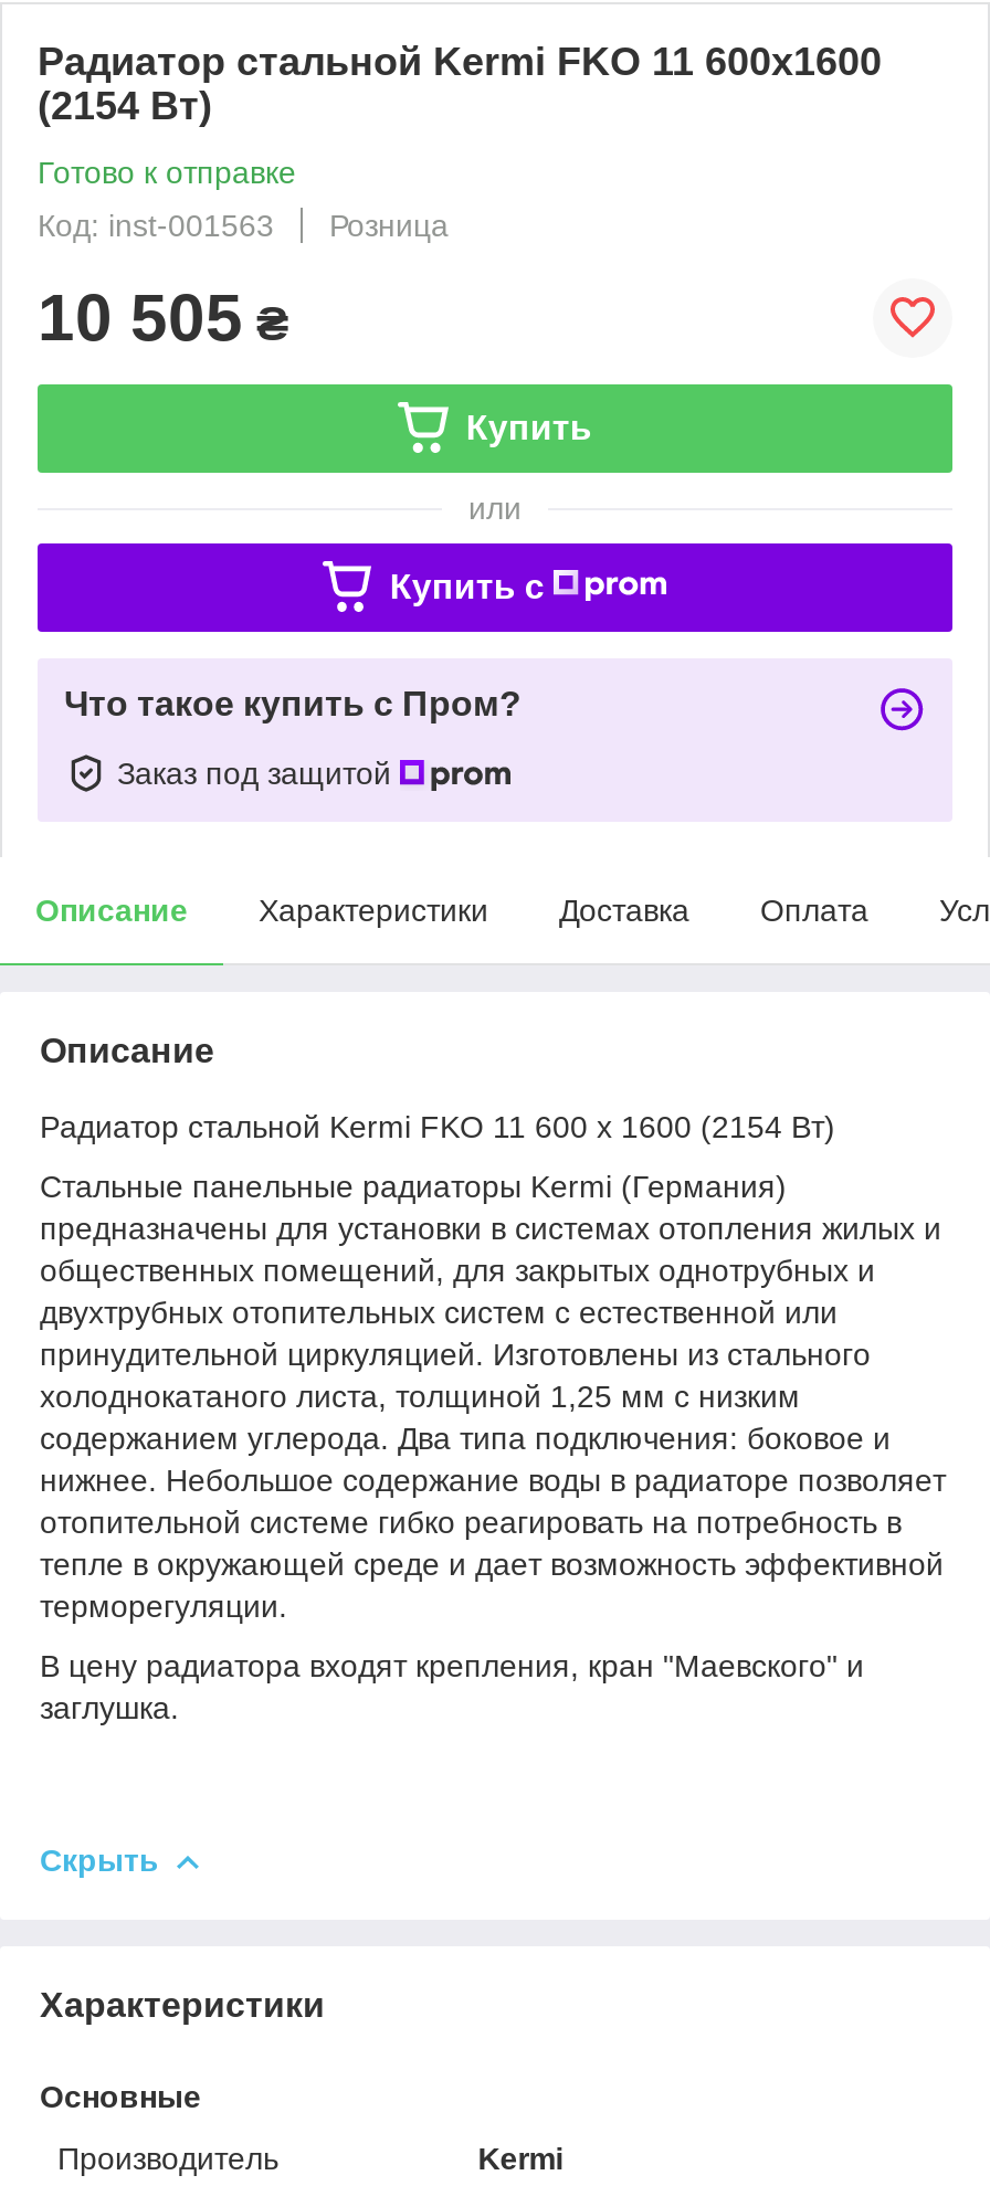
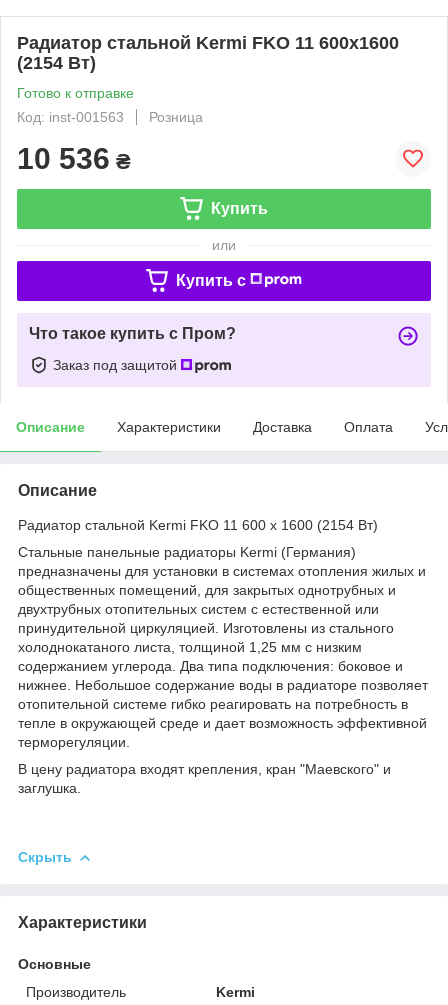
[38,280,289,353] 10 505 ₴ -> [17,142,131,175] 10 536 ₴

